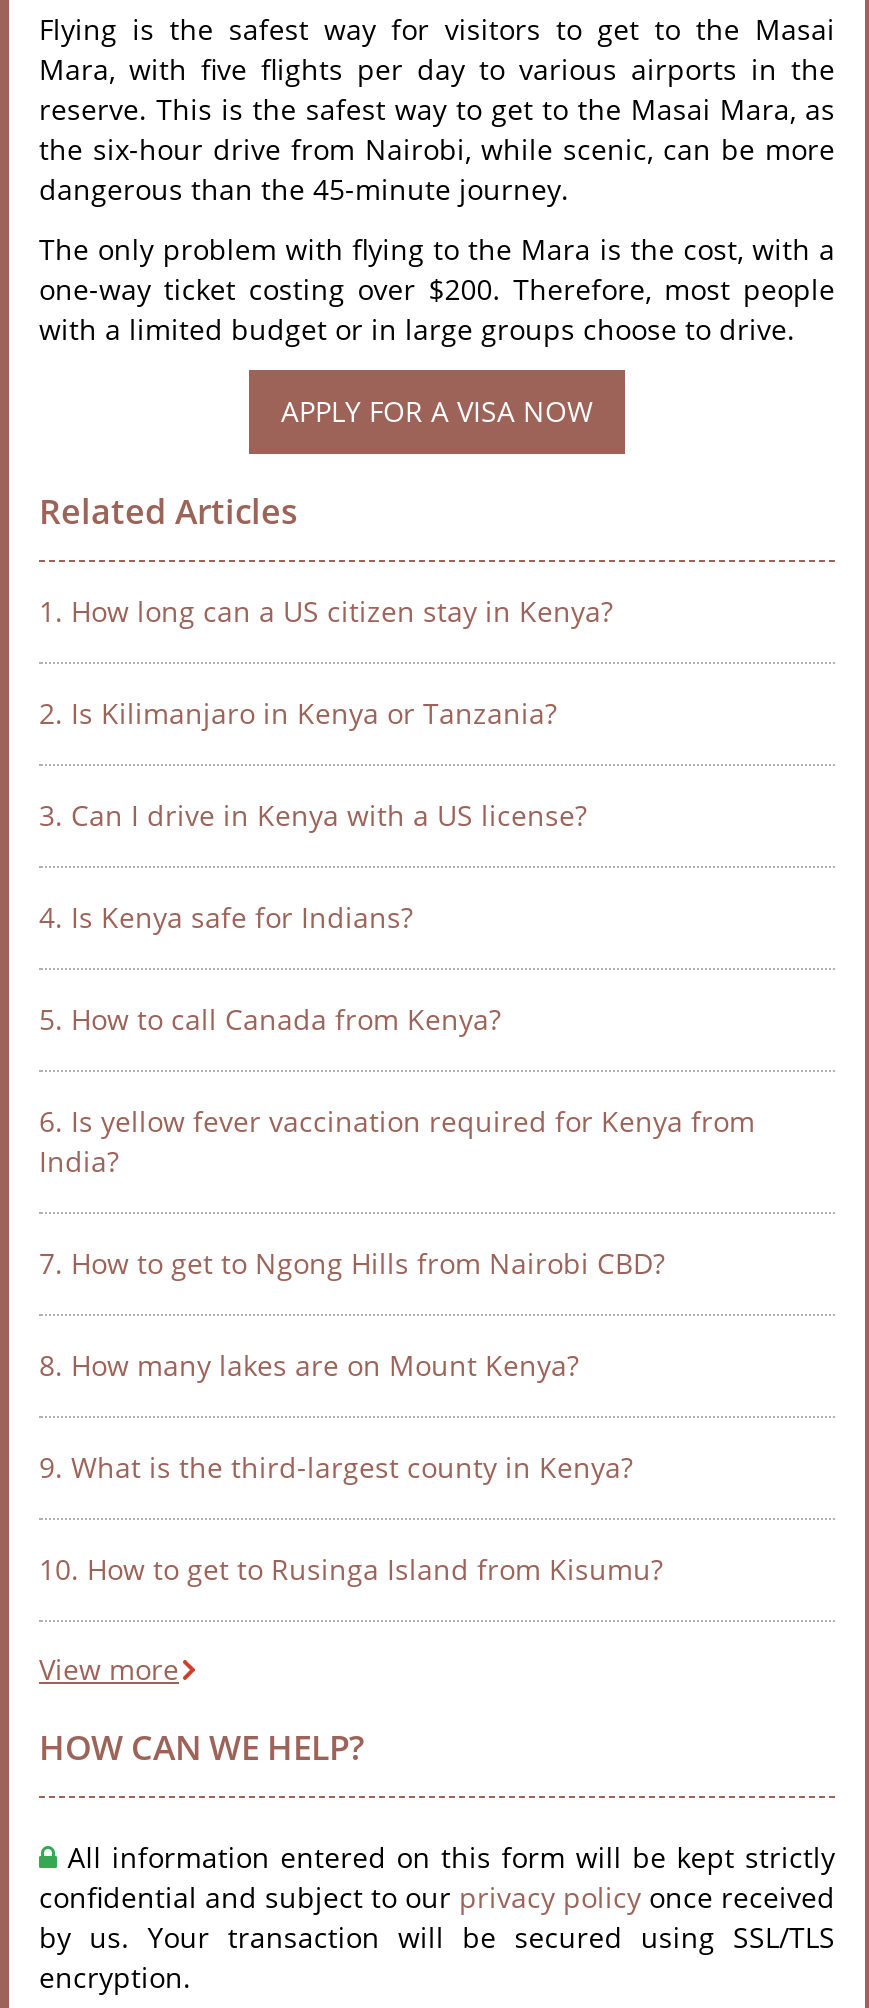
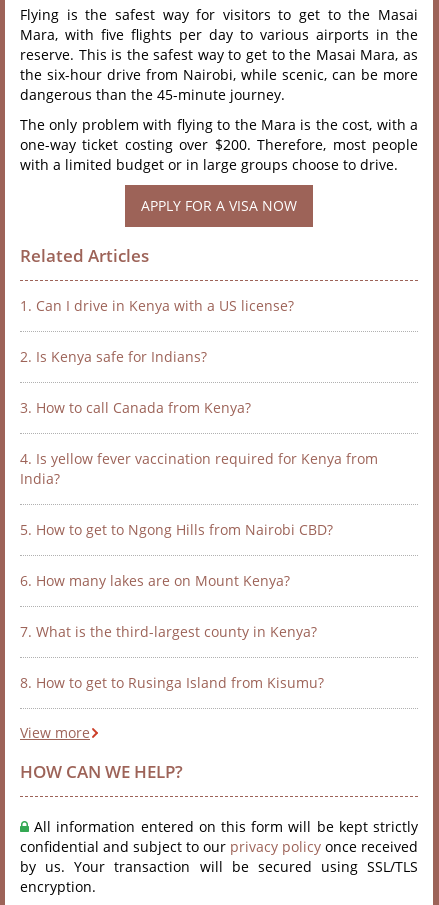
[39,592,755,1140] 1. How long can a US citizen stay in Kenya? | 2. Is Kilimanjaro in Kenya or Tanzania? | 3. Can I drive in Kenya with a US license? | 4. Is Kenya safe for Indians? | 5. How to call Canada from Kenya? | 6. Is yellow fever vaccination required for Kenya from -> [20,296,378,468] 1. Can I drive in Kenya with a US license? | 2. Is Kenya safe for Indians? | 3. How to call Canada from Kenya? | 4. Is yellow fever vaccination required for Kenya from
[39,1244,665,1282] 7. How to get to Ngong Hills from Nairobi CBD? -> [20,520,333,539] 5. How to get to Ngong Hills from Nairobi CBD?
[39,1346,579,1384] 8. How many lakes are on Mount Kenya? -> [20,571,290,590] 6. How many lakes are on Mount Kenya?
[39,1448,633,1486] 9. What is the third-largest county in Kenya? -> [20,622,317,641] 7. What is the third-largest county in Kenya?
[39,1550,663,1588] 10. How to get to Rusinga Island from Kisumu? -> [20,673,324,692] 8. How to get to Rusinga Island from Kisumu?

